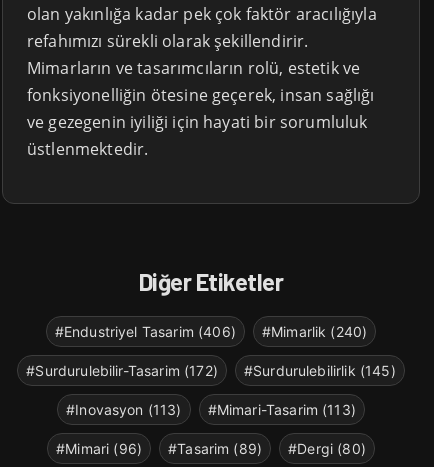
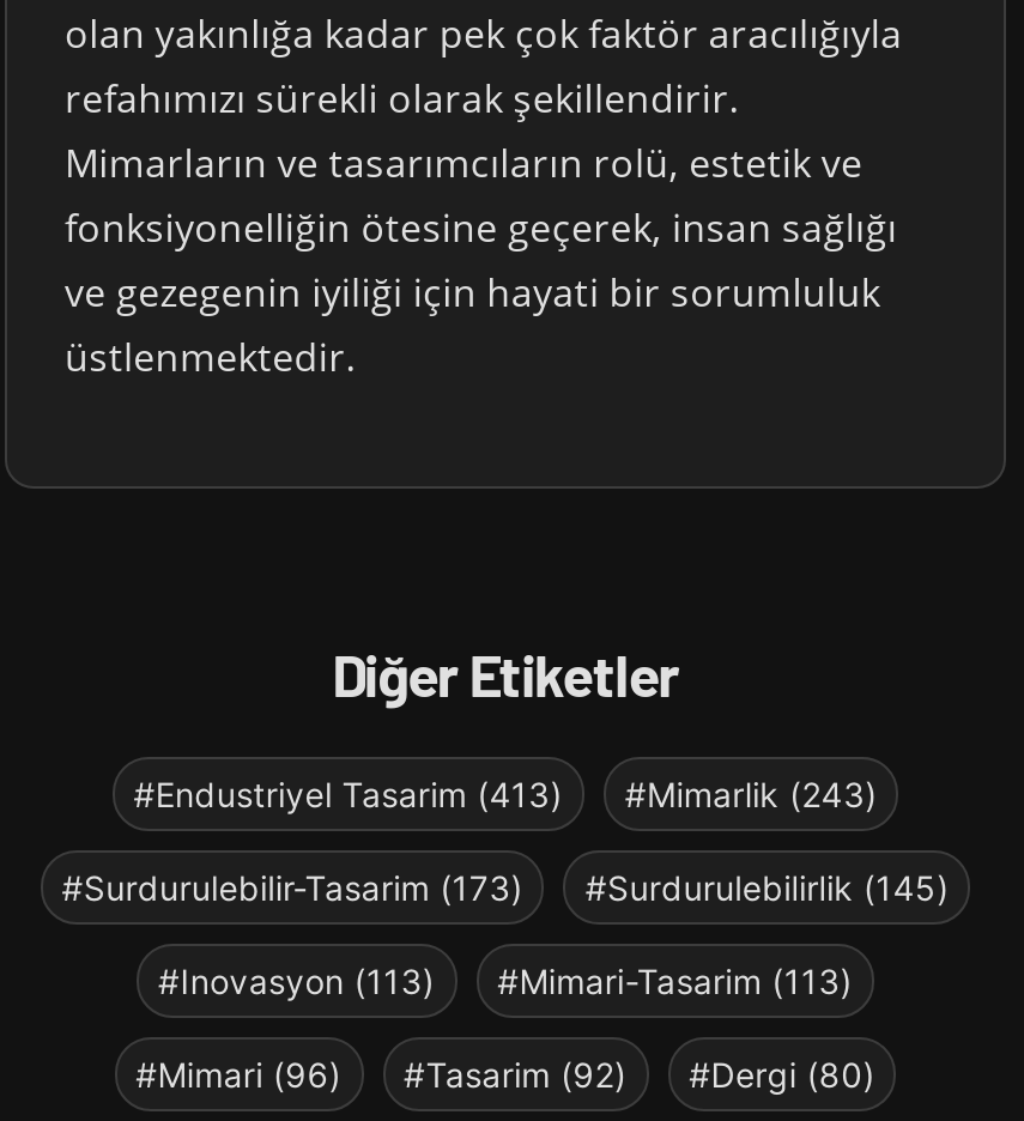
[55,323,236,340] #Endustriyel Tasarim (406) -> [133,774,563,814] #Endustriyel Tasarim (413)
[262,323,367,340] #Mimarlik (240) -> [625,774,877,814] #Mimarlik (243)
[26,362,218,379] #Surdurulebilir-Tasarim (172) -> [62,867,523,908] #Surdurulebilir-Tasarim (173)
[56,440,366,457] #Mimari (96) #Tasarim (89) #Dergi (80) -> [136,1054,875,1095] #Mimari (96) #Tasarim (92) #Dergi (80)

